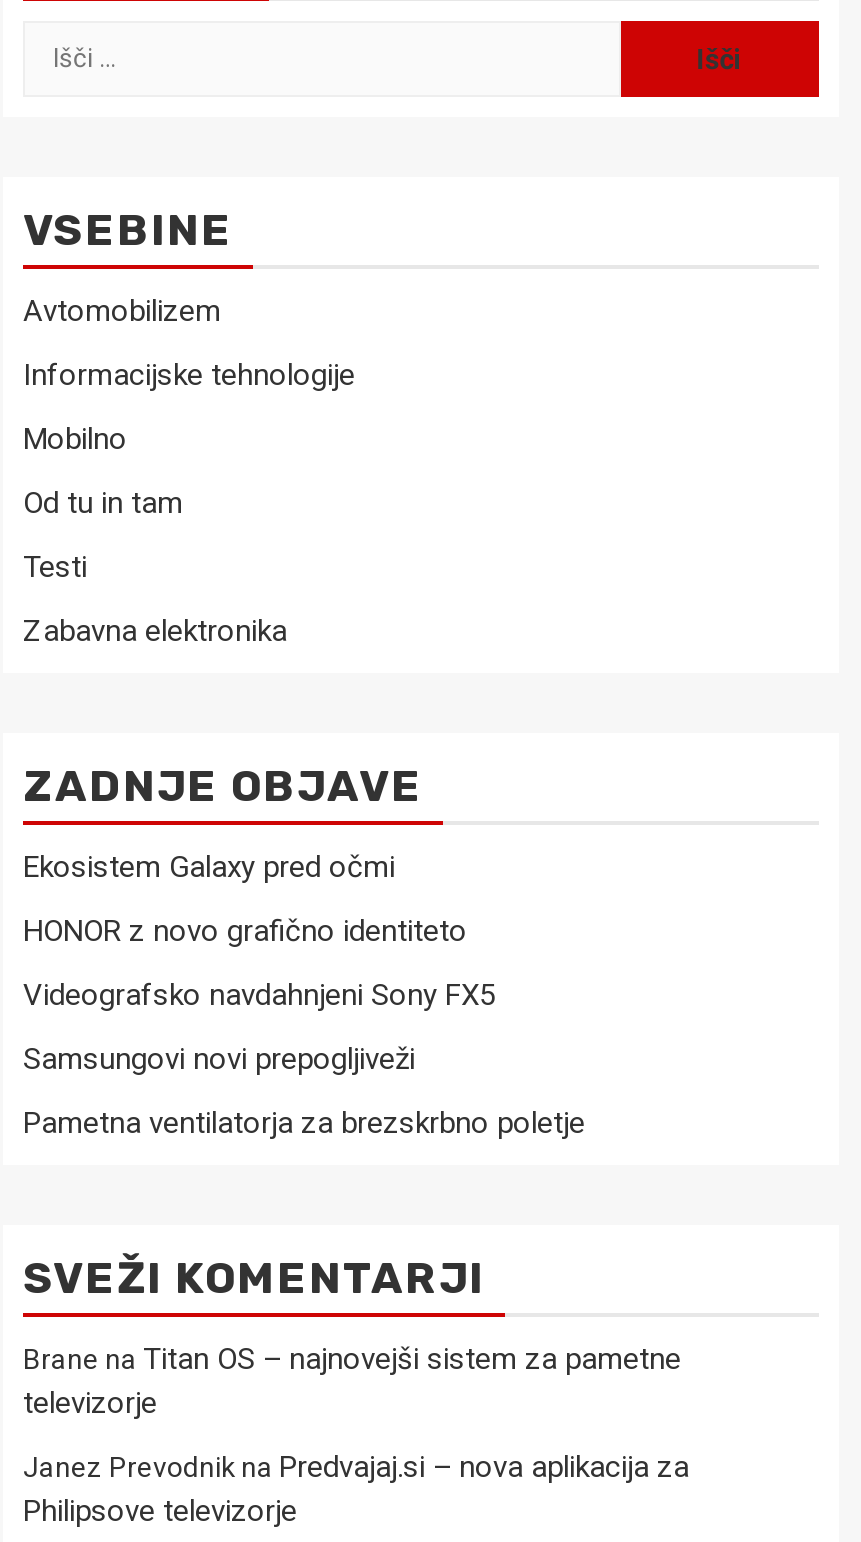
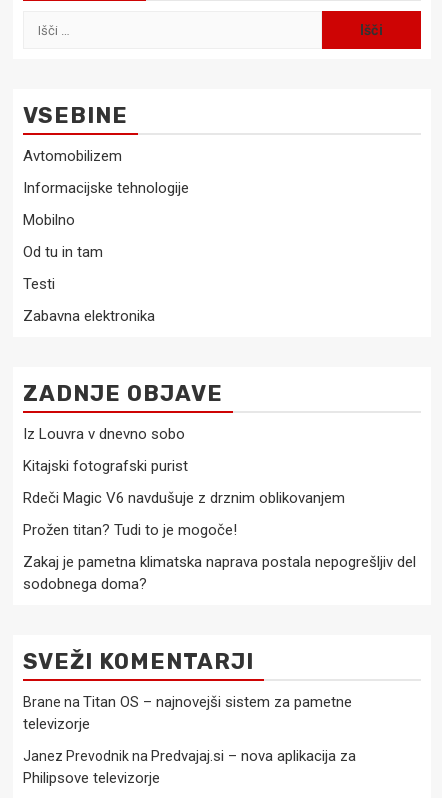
[23,849,395,885] Ekosistem Galaxy pred očmi -> [23,425,185,443] Iz Louvra v dnevno sobo
[23,913,467,949] HONOR z novo grafično identiteto -> [23,457,188,475] Kitajski fotografski purist
[23,977,495,1013] Videografsko navdahnjeni Sony FX5 -> [23,489,345,507] Rdeči Magic V6 navdušuje z drznim oblikovanjem
[23,1041,415,1077] Samsungovi novi prepogljiveži -> [23,521,237,539] Prožen titan? Tudi to je mogoče!
[23,1105,585,1141] Pametna ventilatorja za brezskrbno poletje -> [23,553,416,593] Zakaj je pametna klimatska naprava postala nepogrešljiv del | sodobnega doma?

